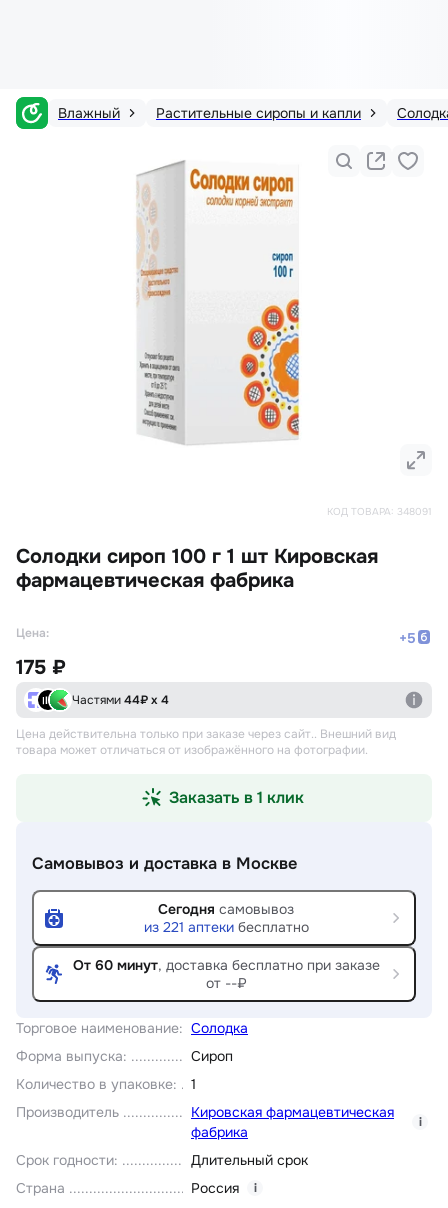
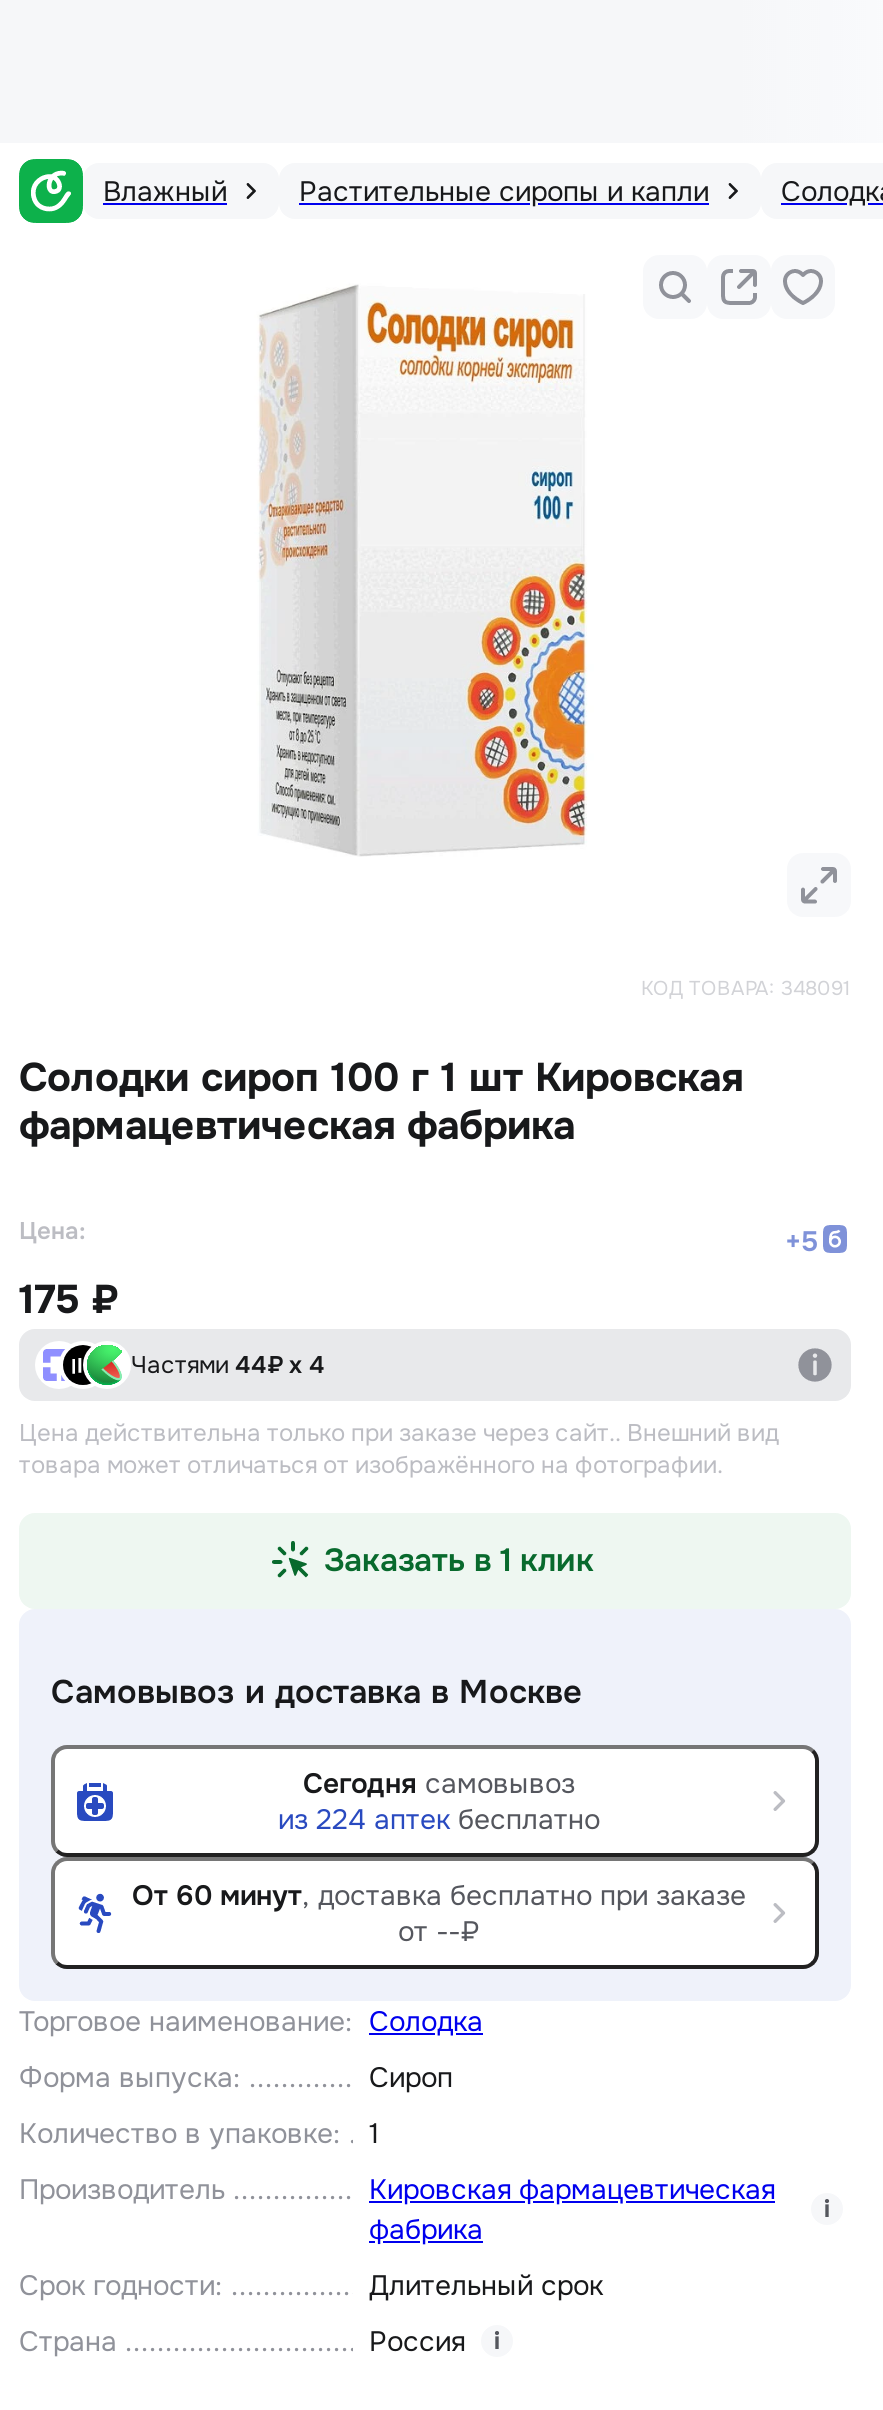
[143,918,308,936] из 221 аптеки бесплатно -> [278,1802,600,1838] из 224 аптек бесплатно

